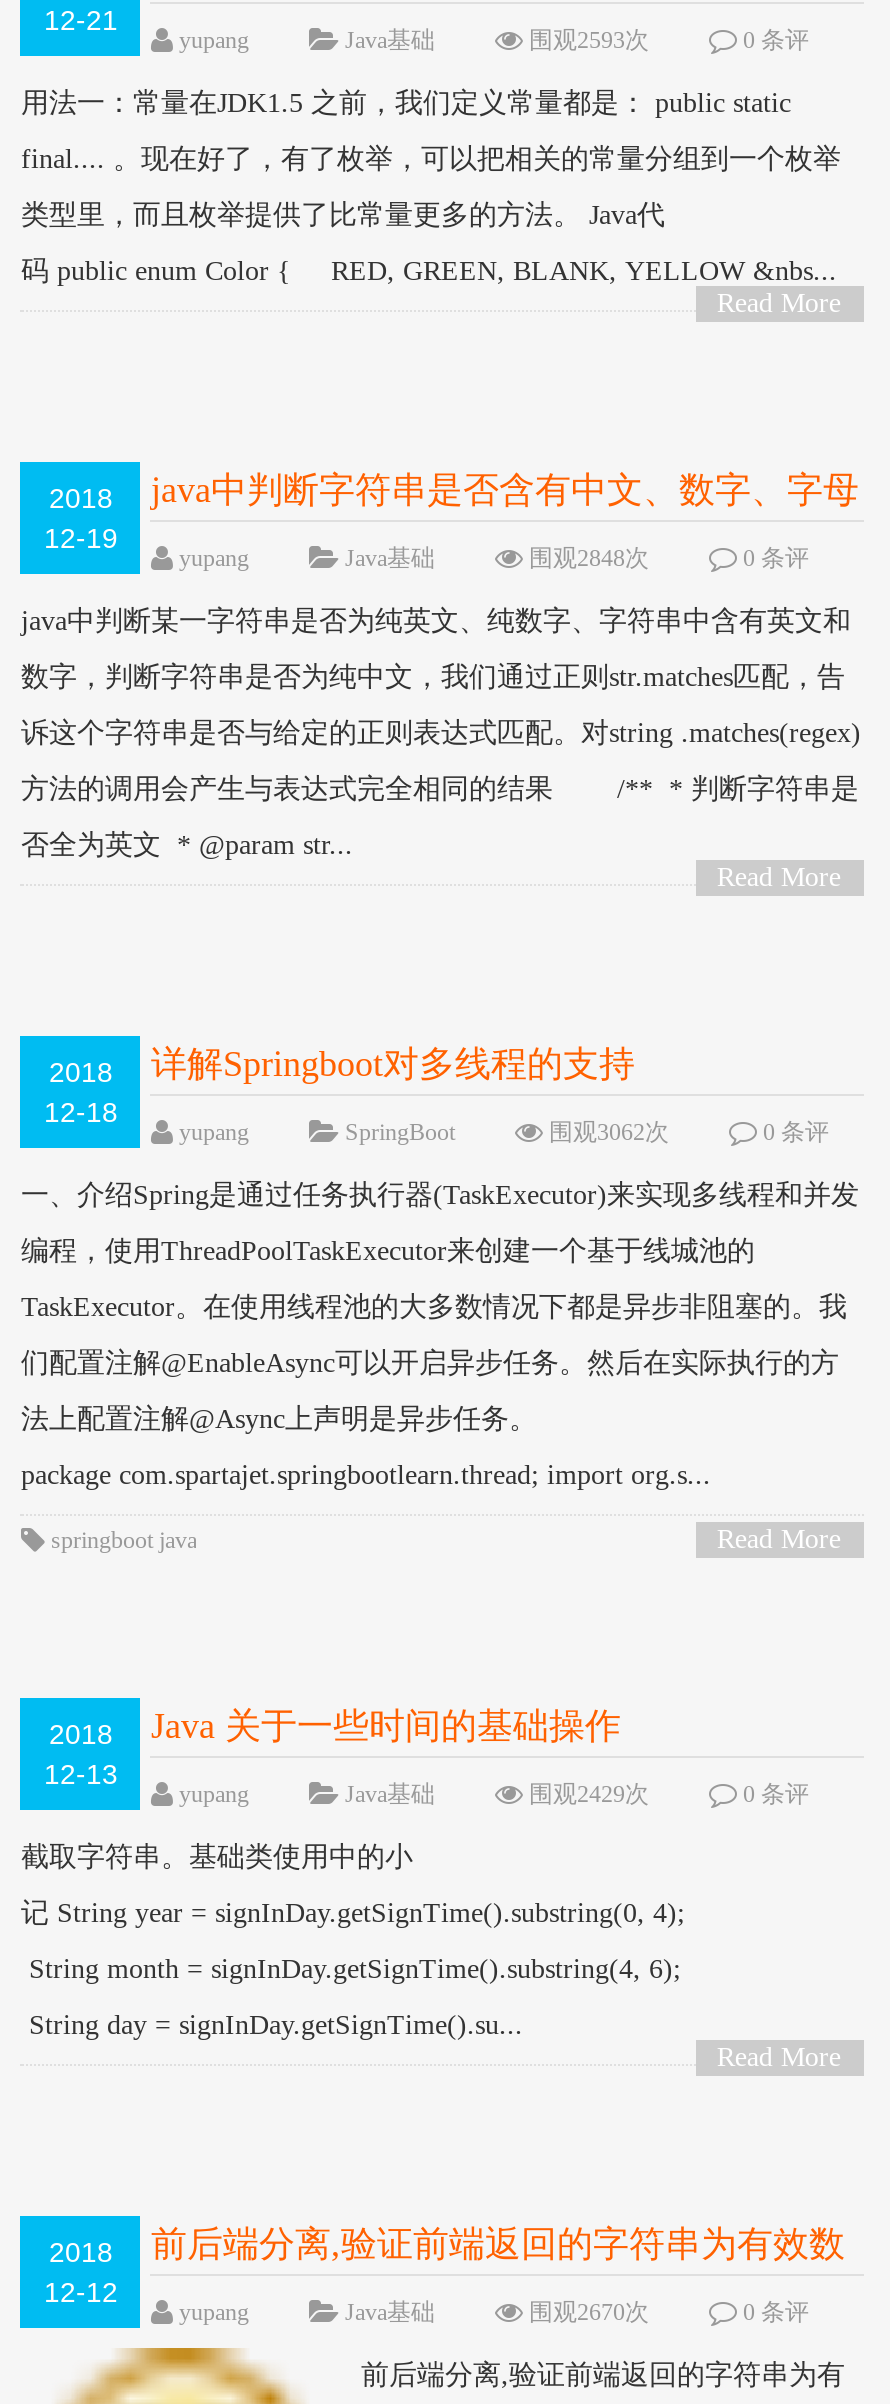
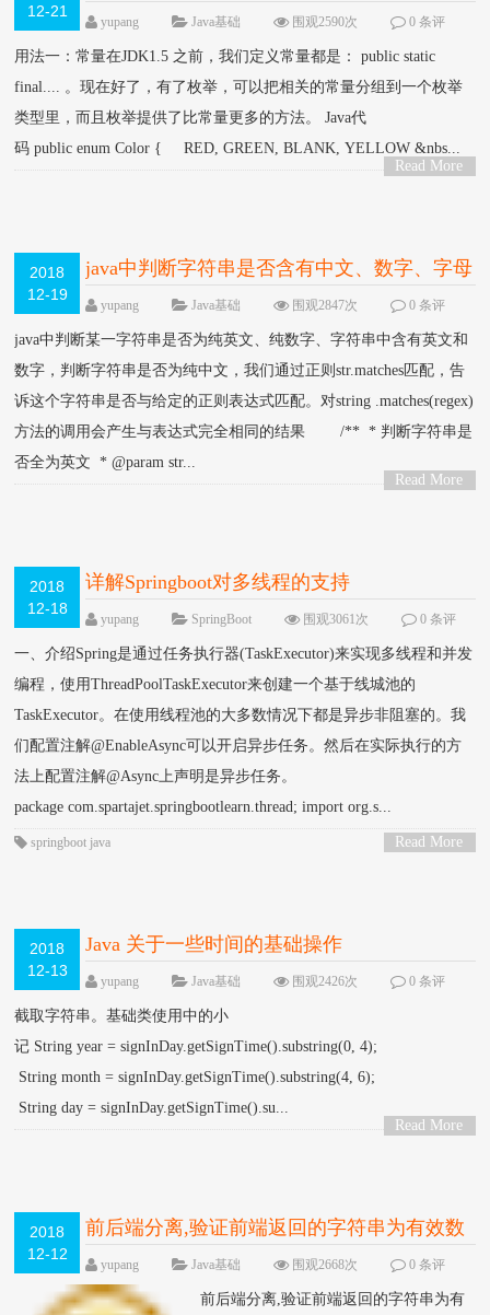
[523,26,649,54] 围观2593次 -> [289,14,358,29] 围观2590次
[523,544,649,572] 围观2848次 -> [289,297,358,313] 围观2847次
[543,1118,669,1146] 围观3062次 -> [300,611,369,627] 围观3061次
[523,1780,649,1808] 围观2429次 -> [289,973,358,989] 围观2426次
[523,2298,649,2326] 围观2670次 -> [289,1257,358,1272] 围观2668次

